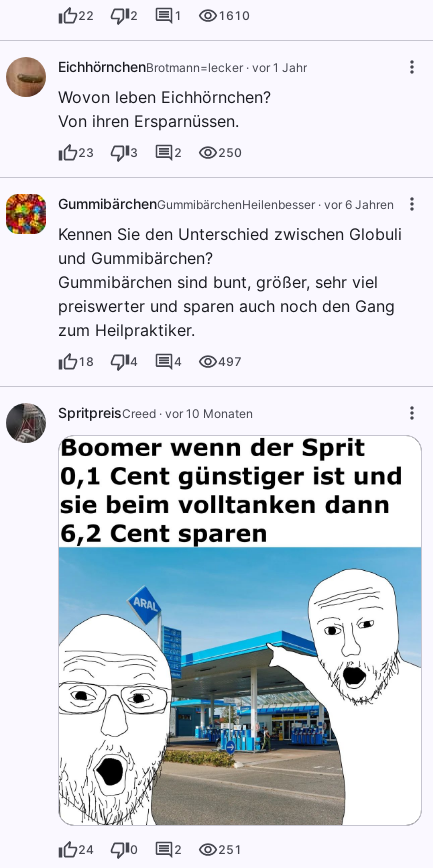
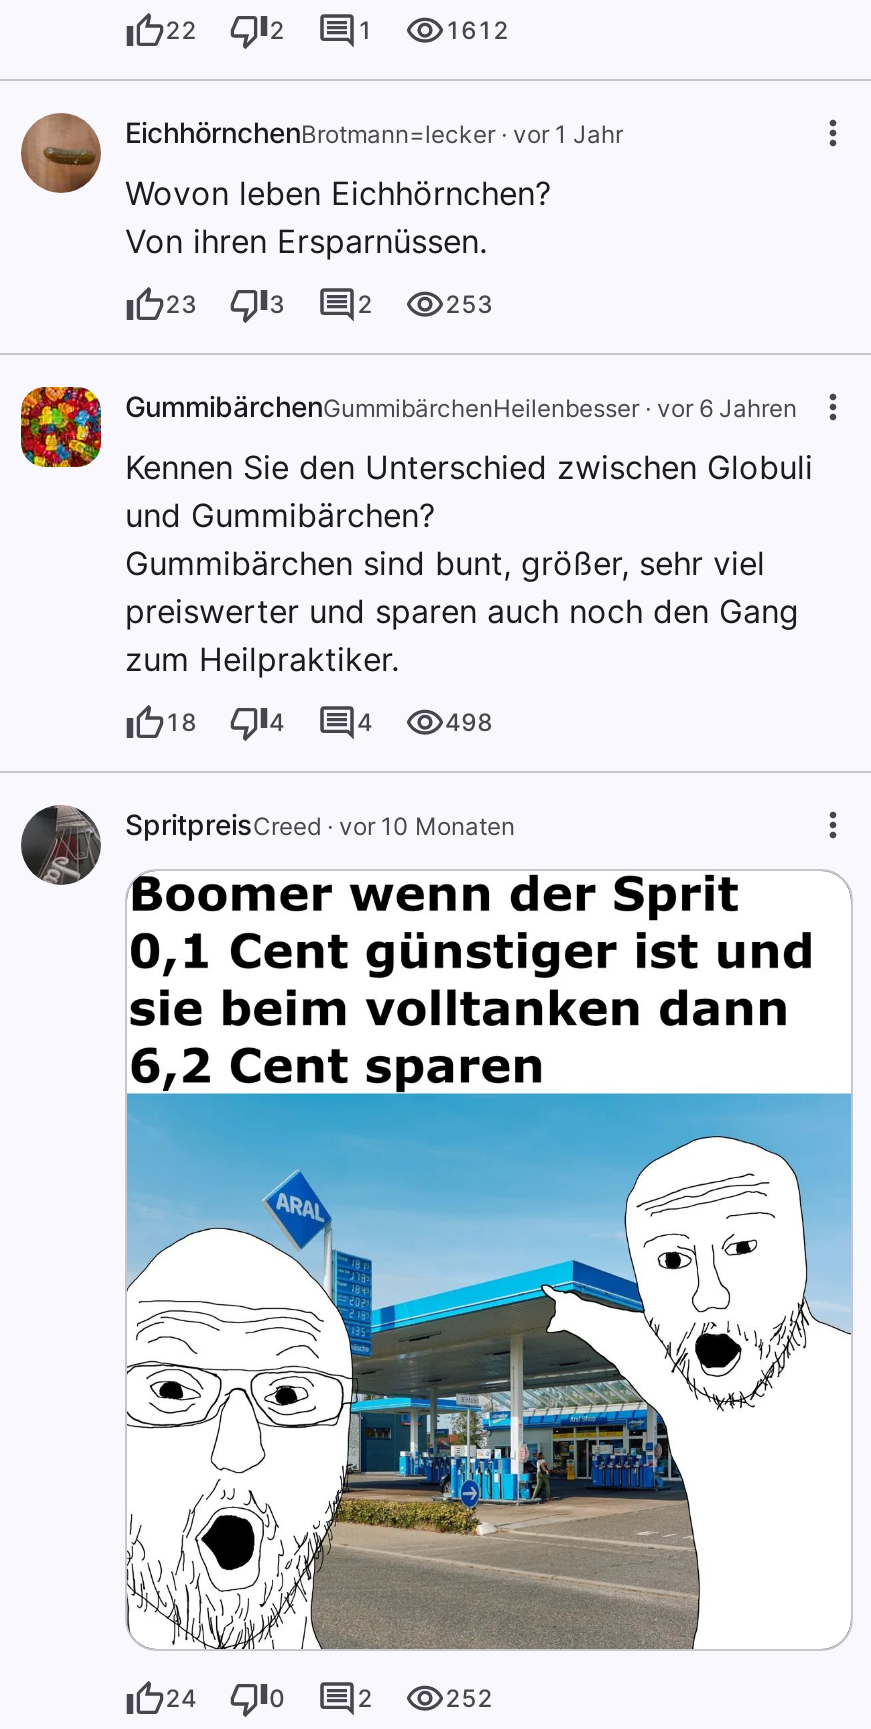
[218,8,250,23] 1610 -> [445,15,509,45] 1612
[218,145,242,160] 250 -> [445,289,493,319] 253
[218,354,242,369] 497 -> [445,707,493,737] 498
[218,842,242,857] 251 -> [445,1683,493,1713] 252

